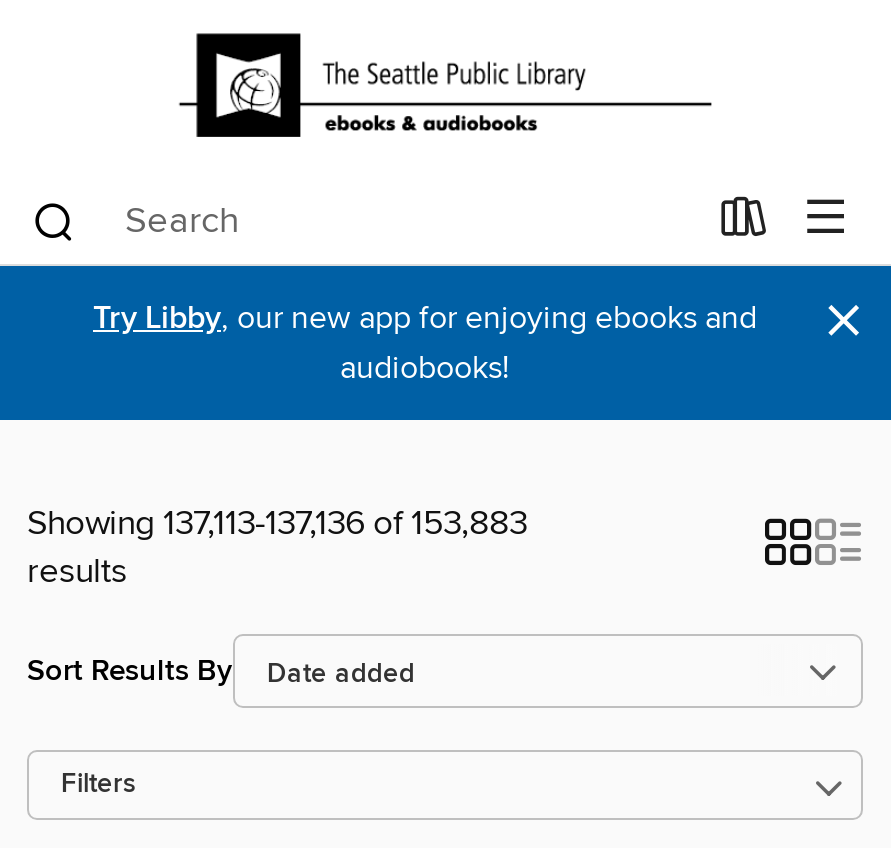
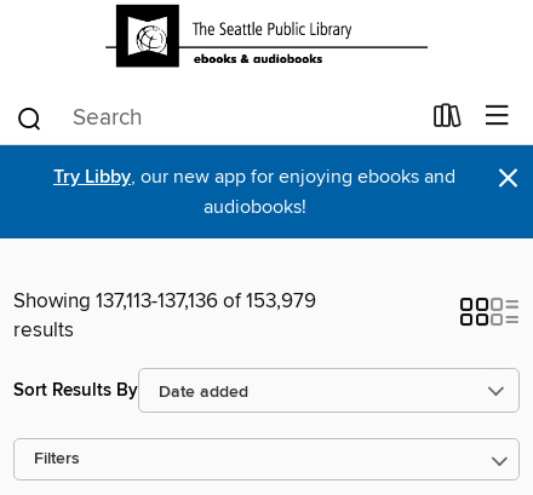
[27,502,527,546] Showing 137,113-137,136 of 153,883 -> [13,288,316,315] Showing 137,113-137,136 of 153,979

